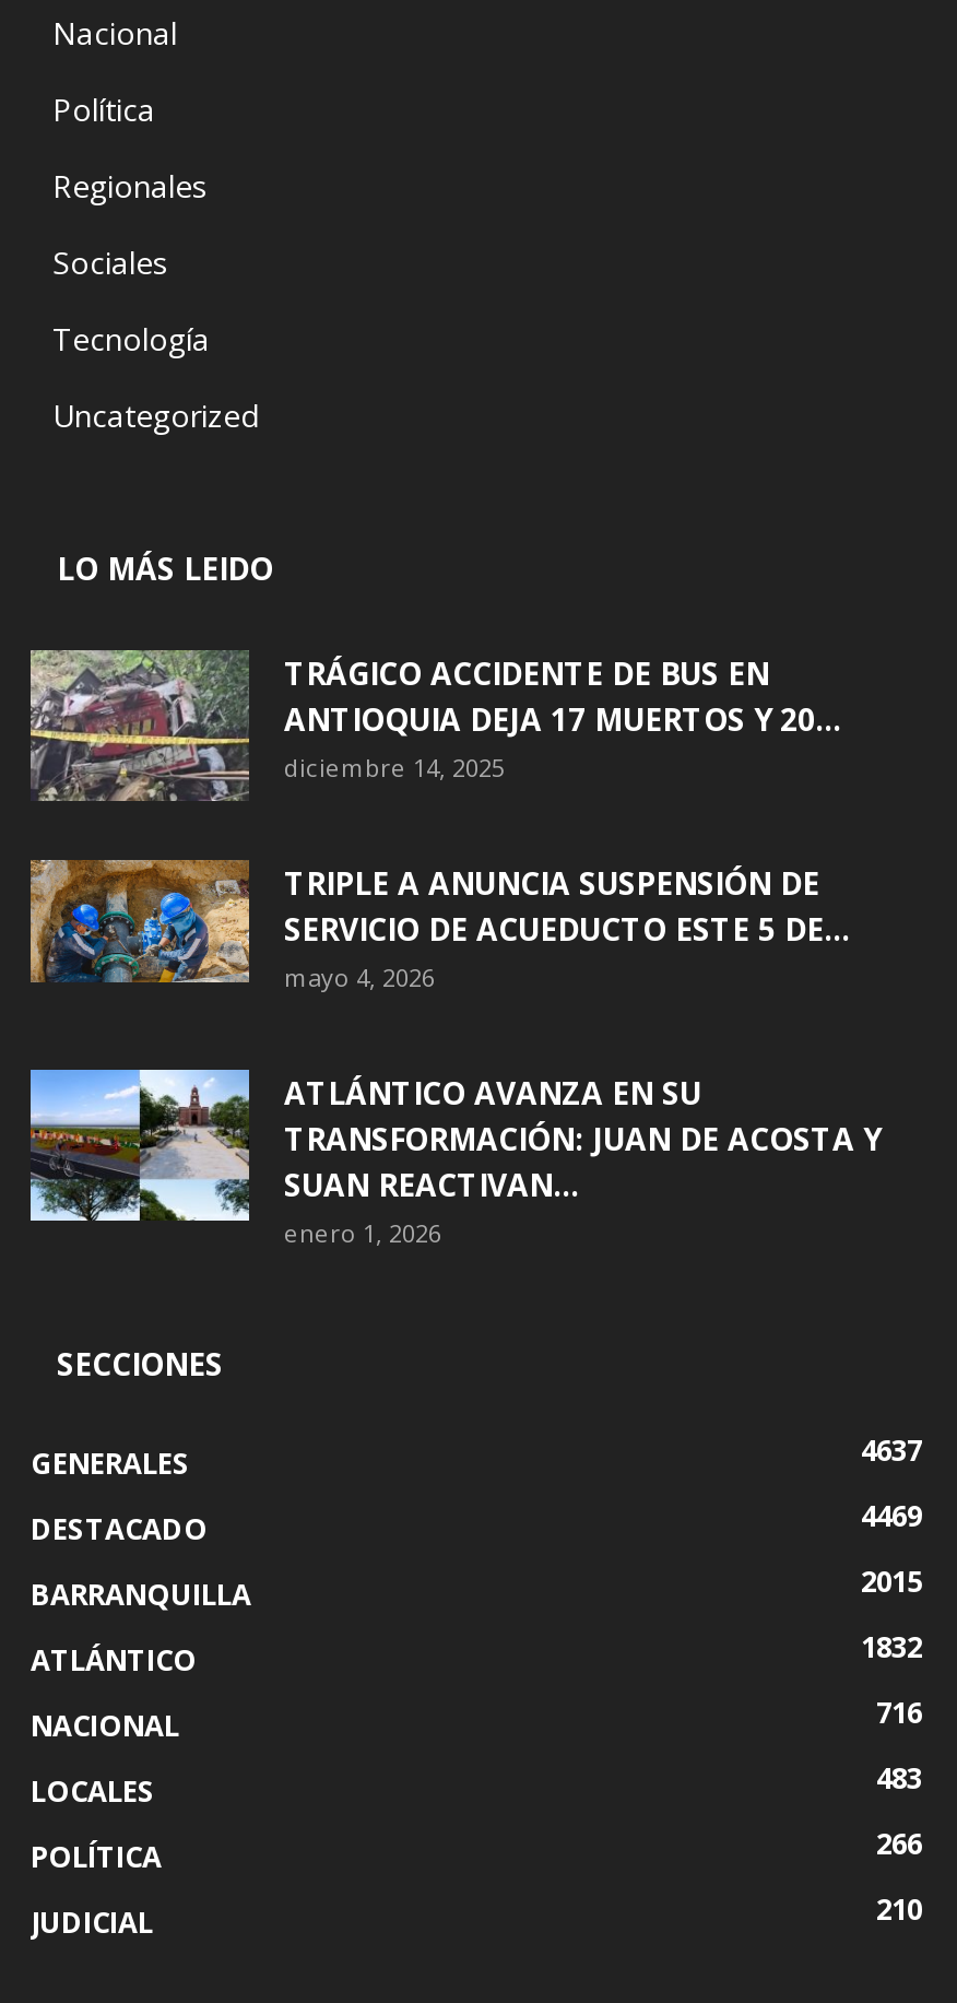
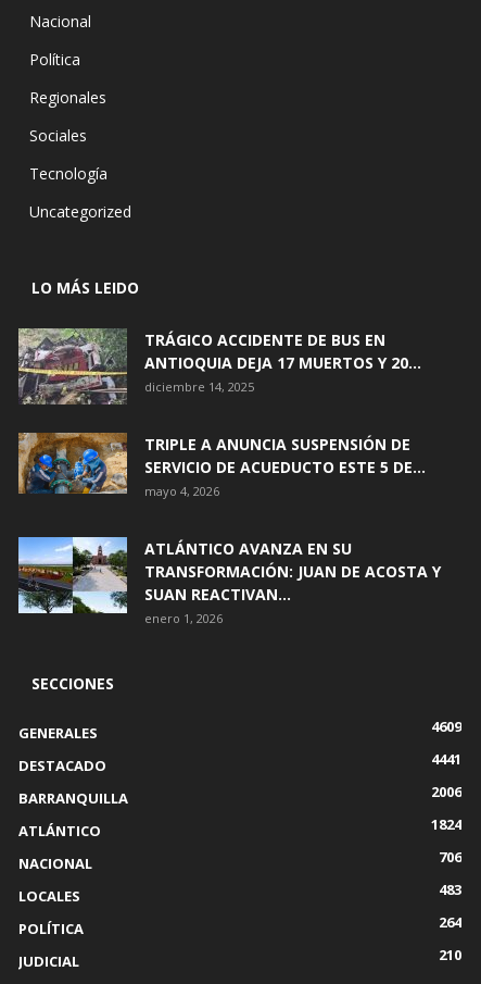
[861,1431,922,1470] 4637 -> [431,716,461,736] 4609
[861,1497,922,1536] 4469 -> [431,749,461,768] 4441
[861,1562,922,1602] 2015 -> [431,782,461,801] 2006
[861,1628,922,1667] 1832 -> [431,814,461,834] 1824
[876,1693,922,1733] 716 -> [439,847,461,866] 706
[876,1824,922,1864] 266 -> [439,912,461,932] 264

